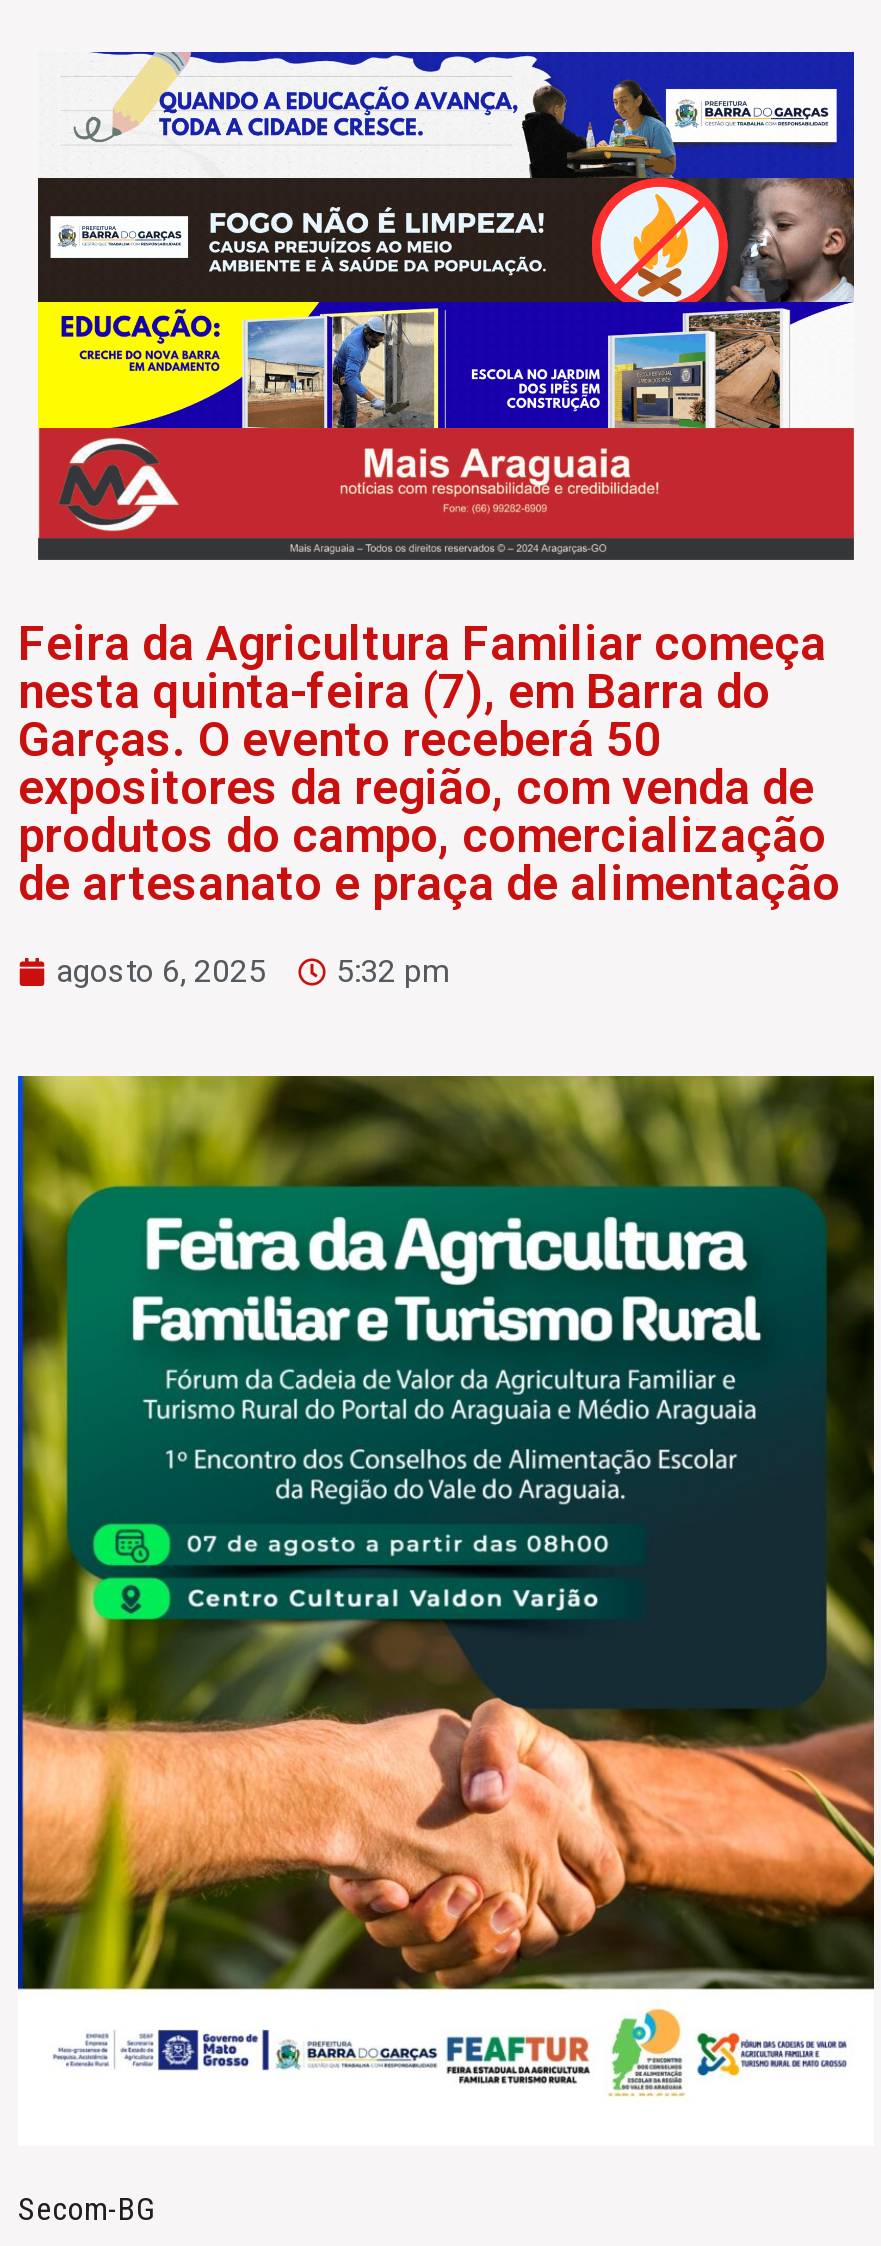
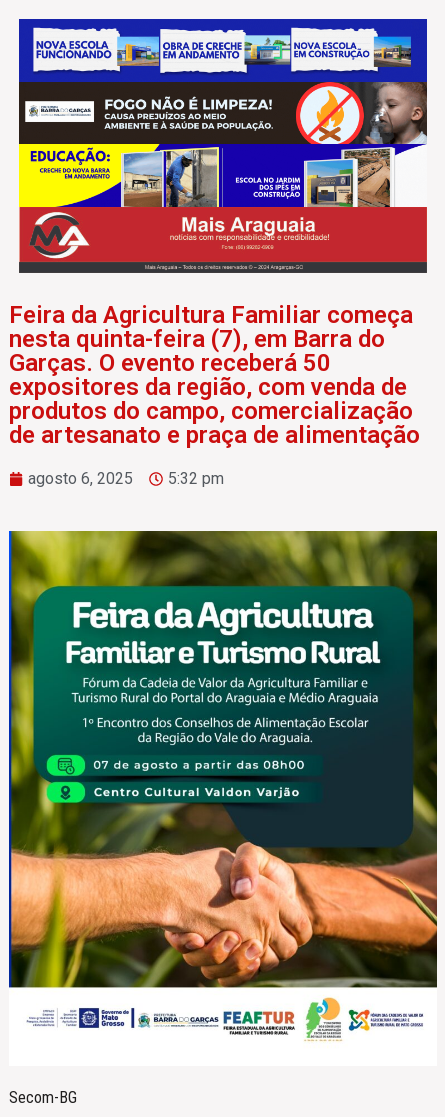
[38,52,840,180] [image] -> [18,18,419,83] [image]

